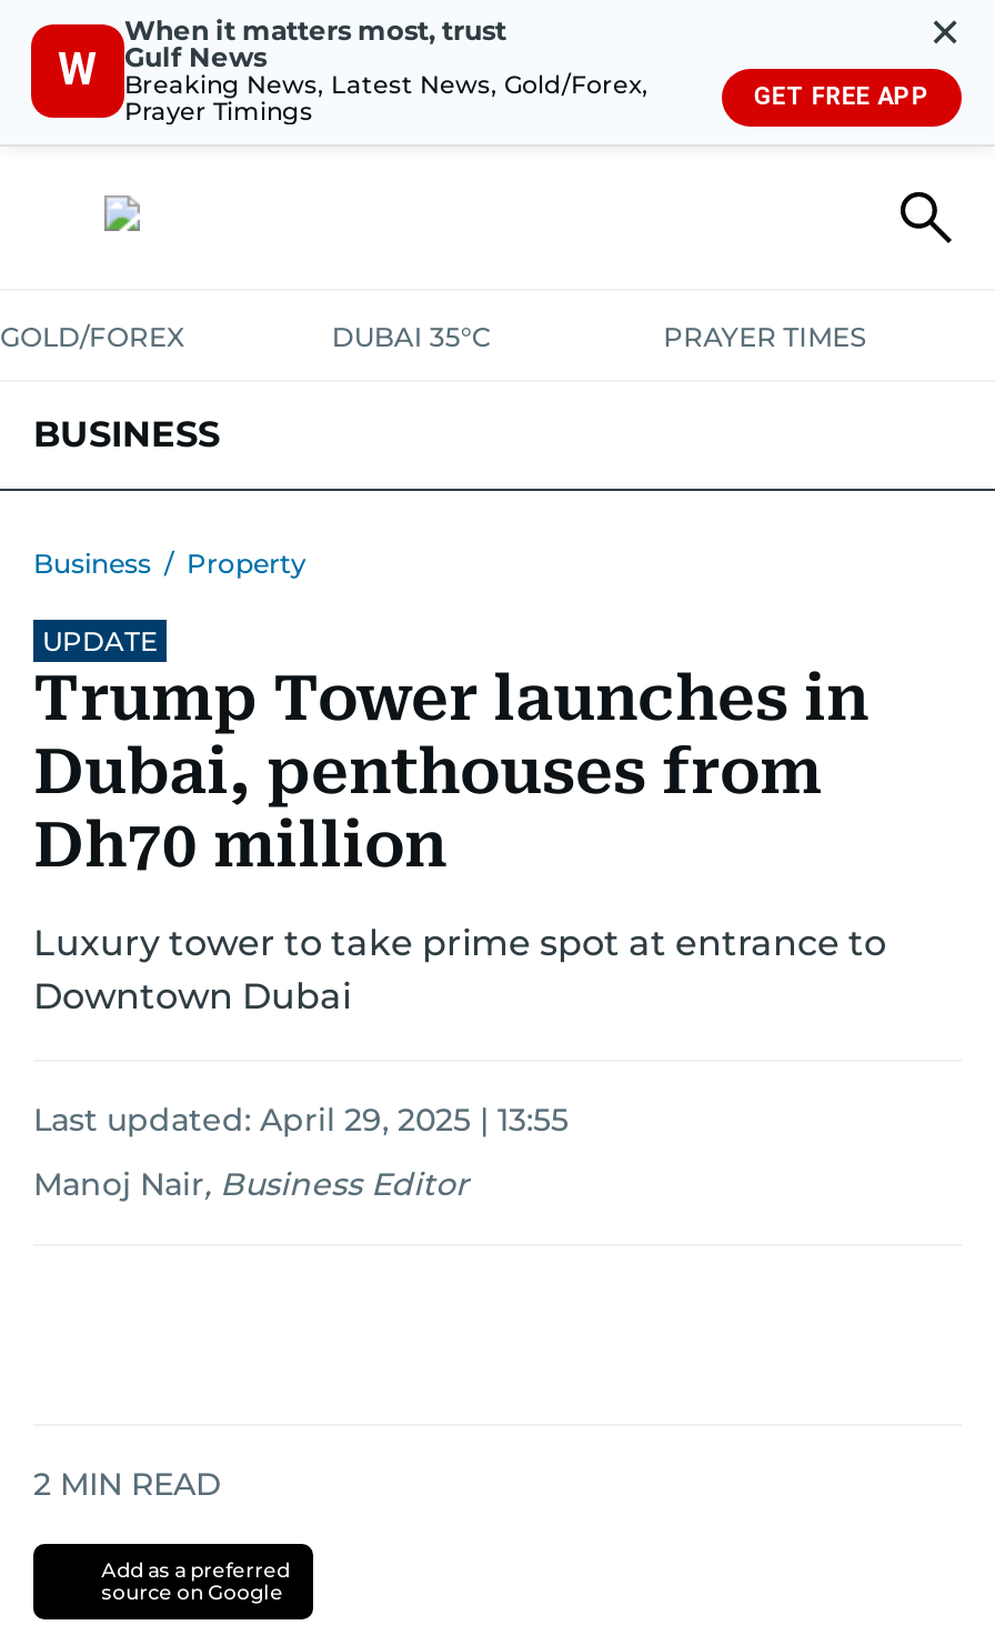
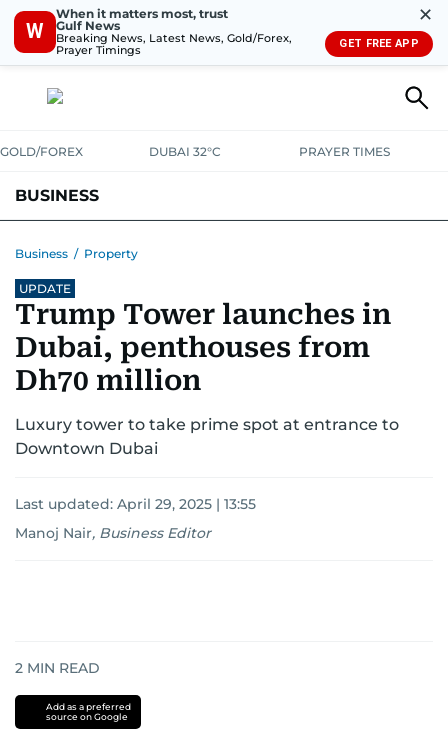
[332,320,492,353] DUBAI 35°C -> [149,144,221,159] DUBAI 32°C

